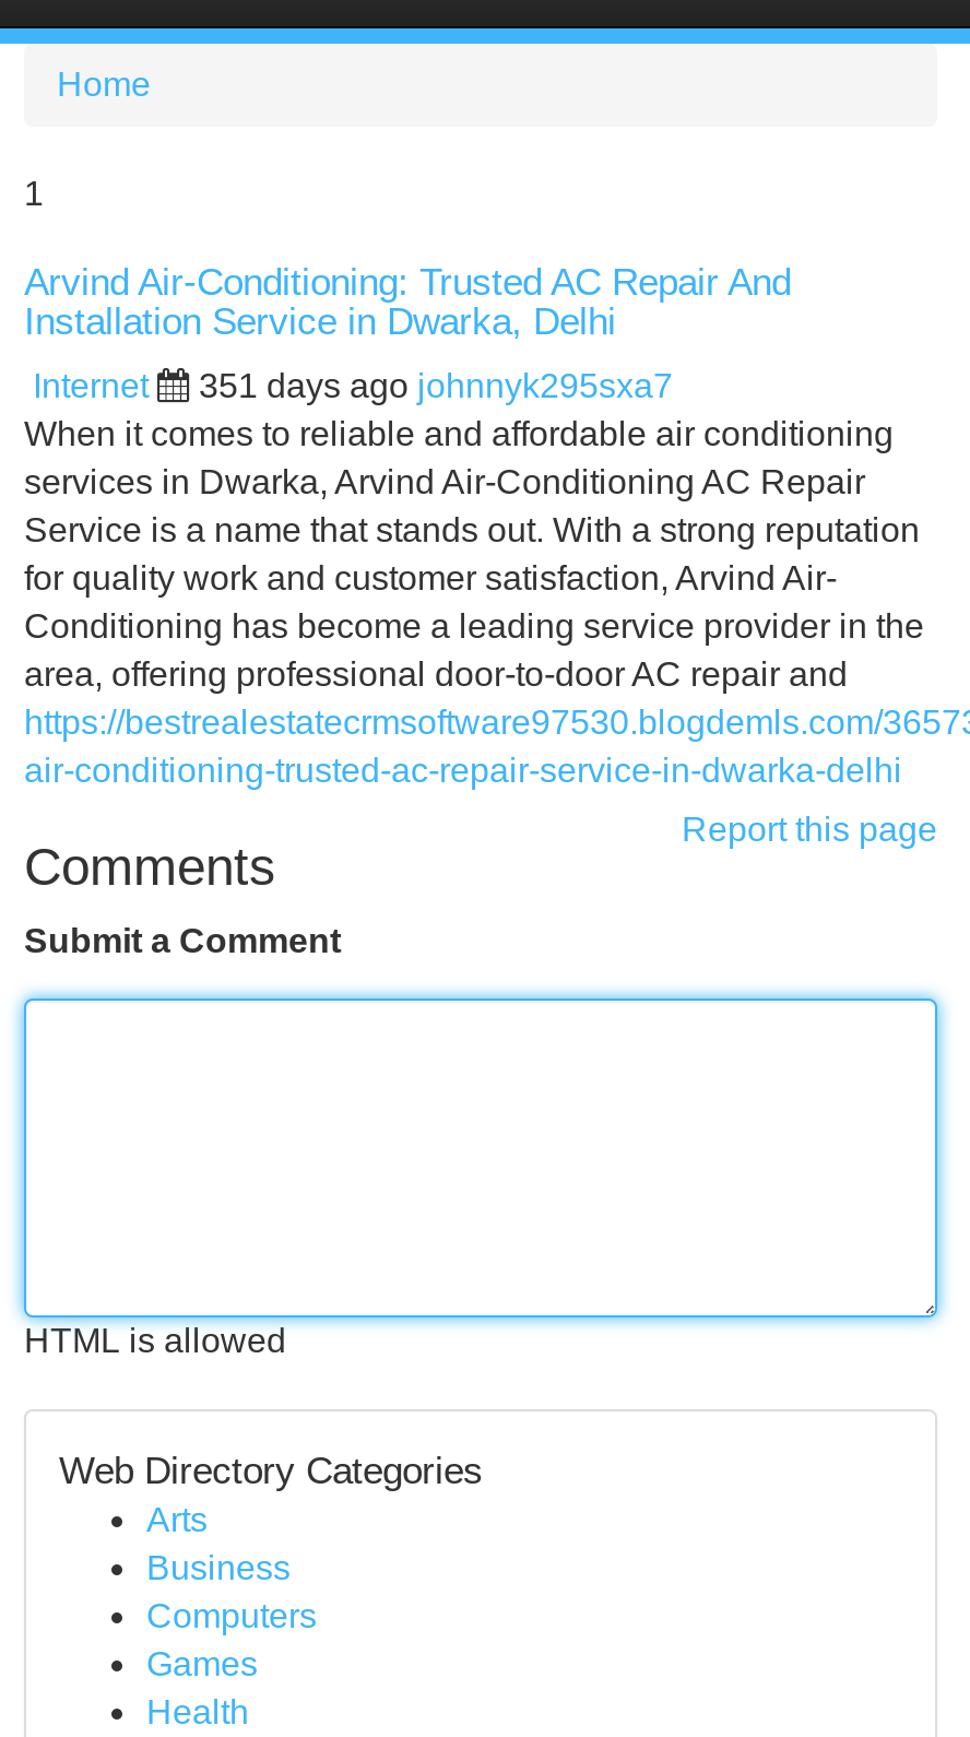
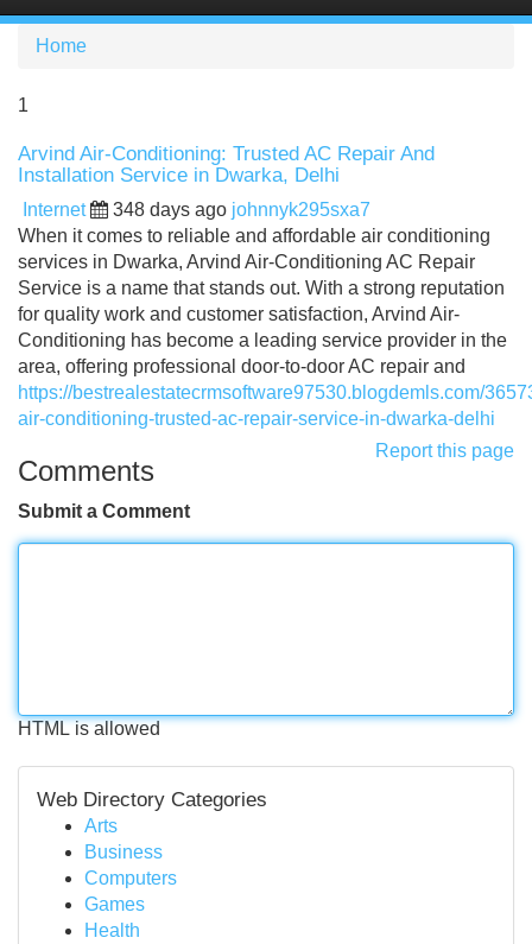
[199,367,673,404] 351 days ago johnnyk295sxa7 -> [113,199,370,220] 348 days ago johnnyk295sxa7

